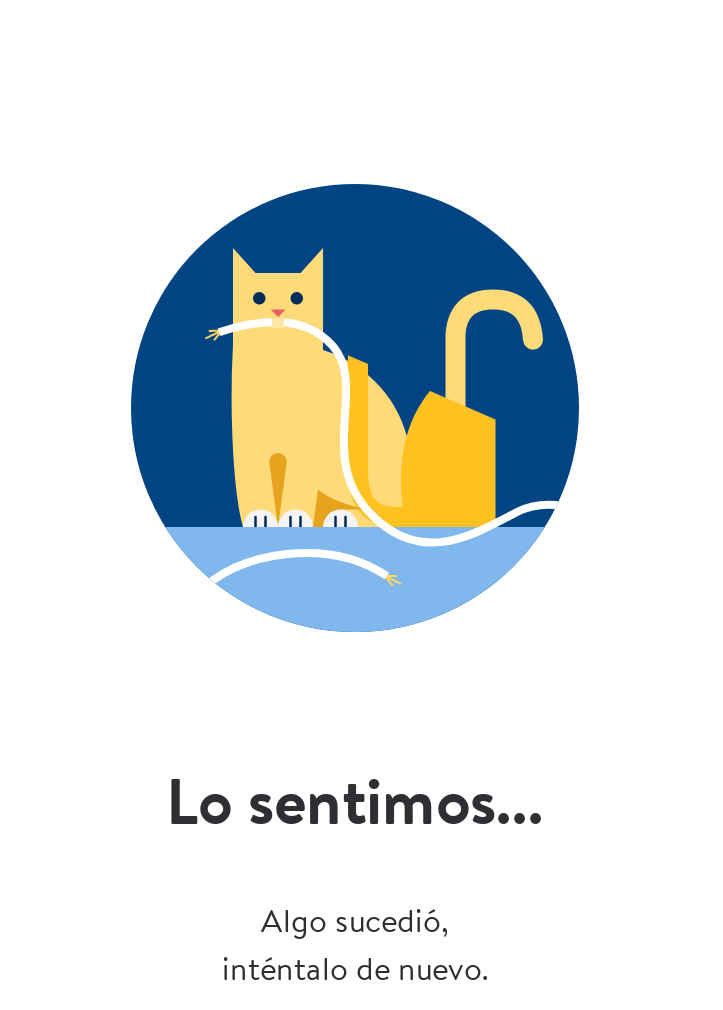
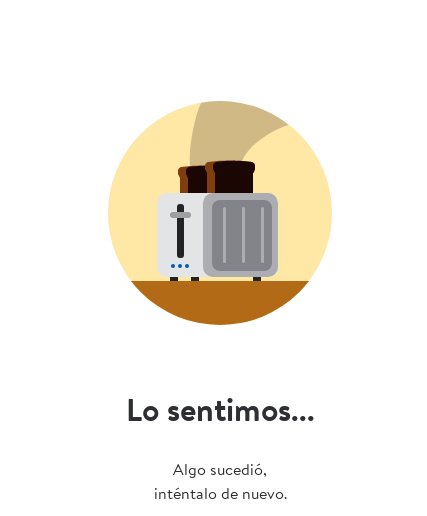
[129,182,581,634] [image] -> [108,100,332,326] [image]

